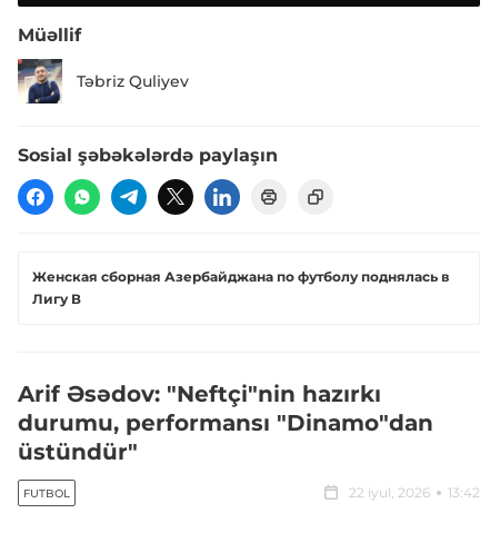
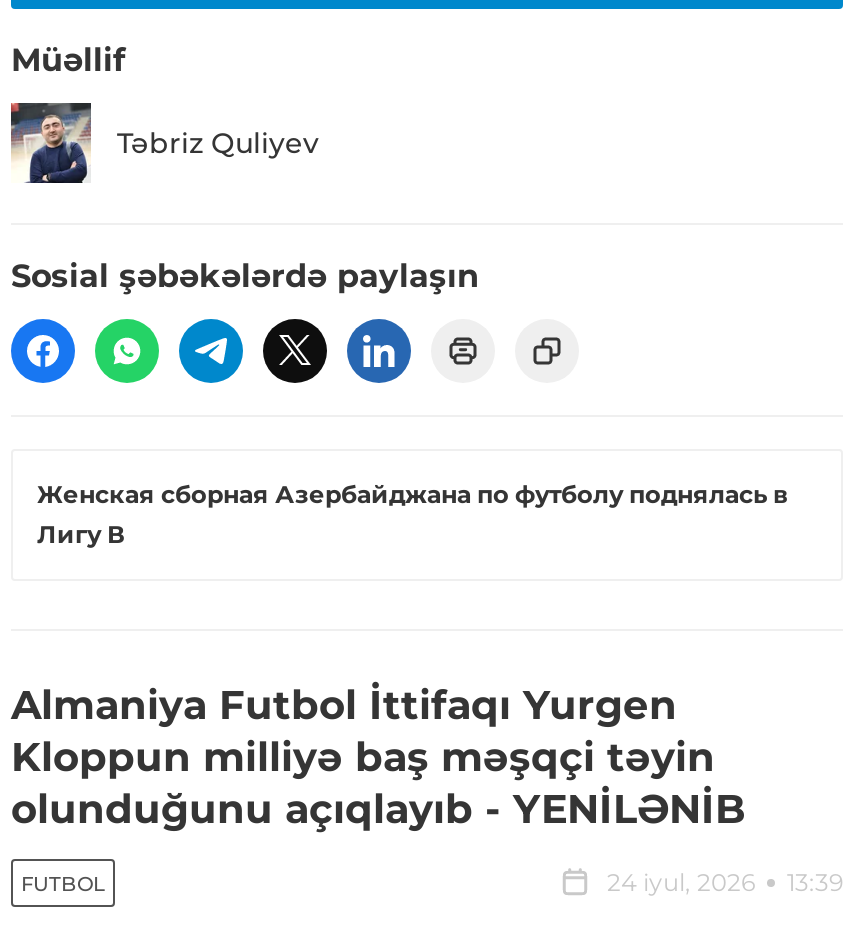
[18,381,433,466] Arif Əsədov: "Neftçi"nin hazırkı | durumu, performansı "Dinamo"dan | üstündür" -> [11,682,745,834] Almaniya Futbol İttifaqı Yurgen | Kloppun milliyə baş məşqçi təyin | olunduğunu açıqlayıb - YENİLƏNİB
[349,484,480,501] 22 iyul, 2026 | 13:42 -> [607,868,843,898] 24 iyul, 2026 | 13:39

